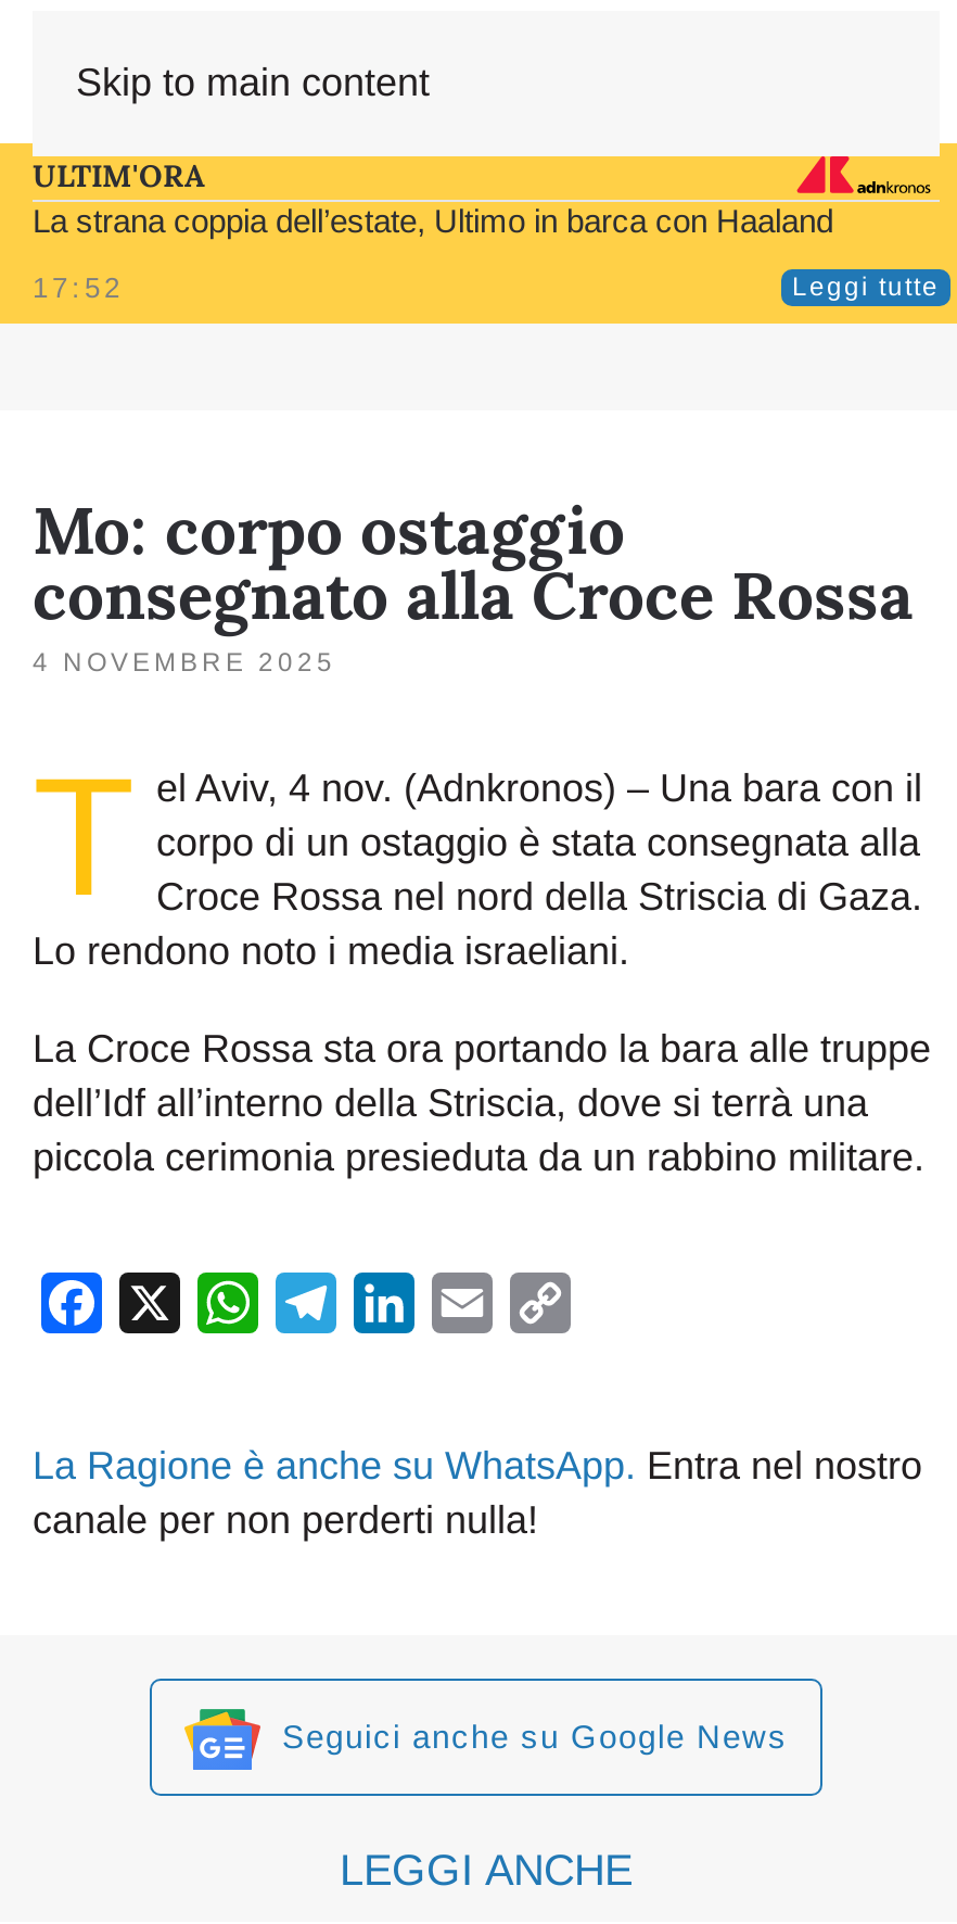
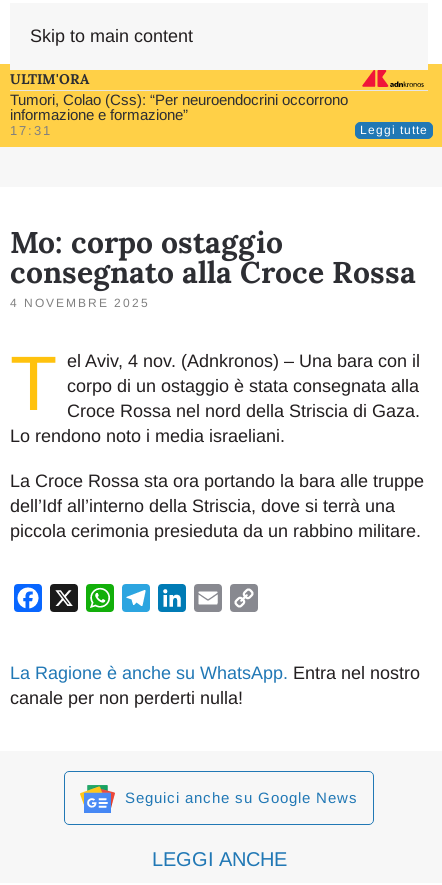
[33,202,833,304] La strana coppia dell’estate, Ultimo in barca con Haaland | 17:52 -> [10,91,348,138] Tumori, Colao (Css): “Per neuroendocrini occorrono | informazione e formazione” | 17:31

